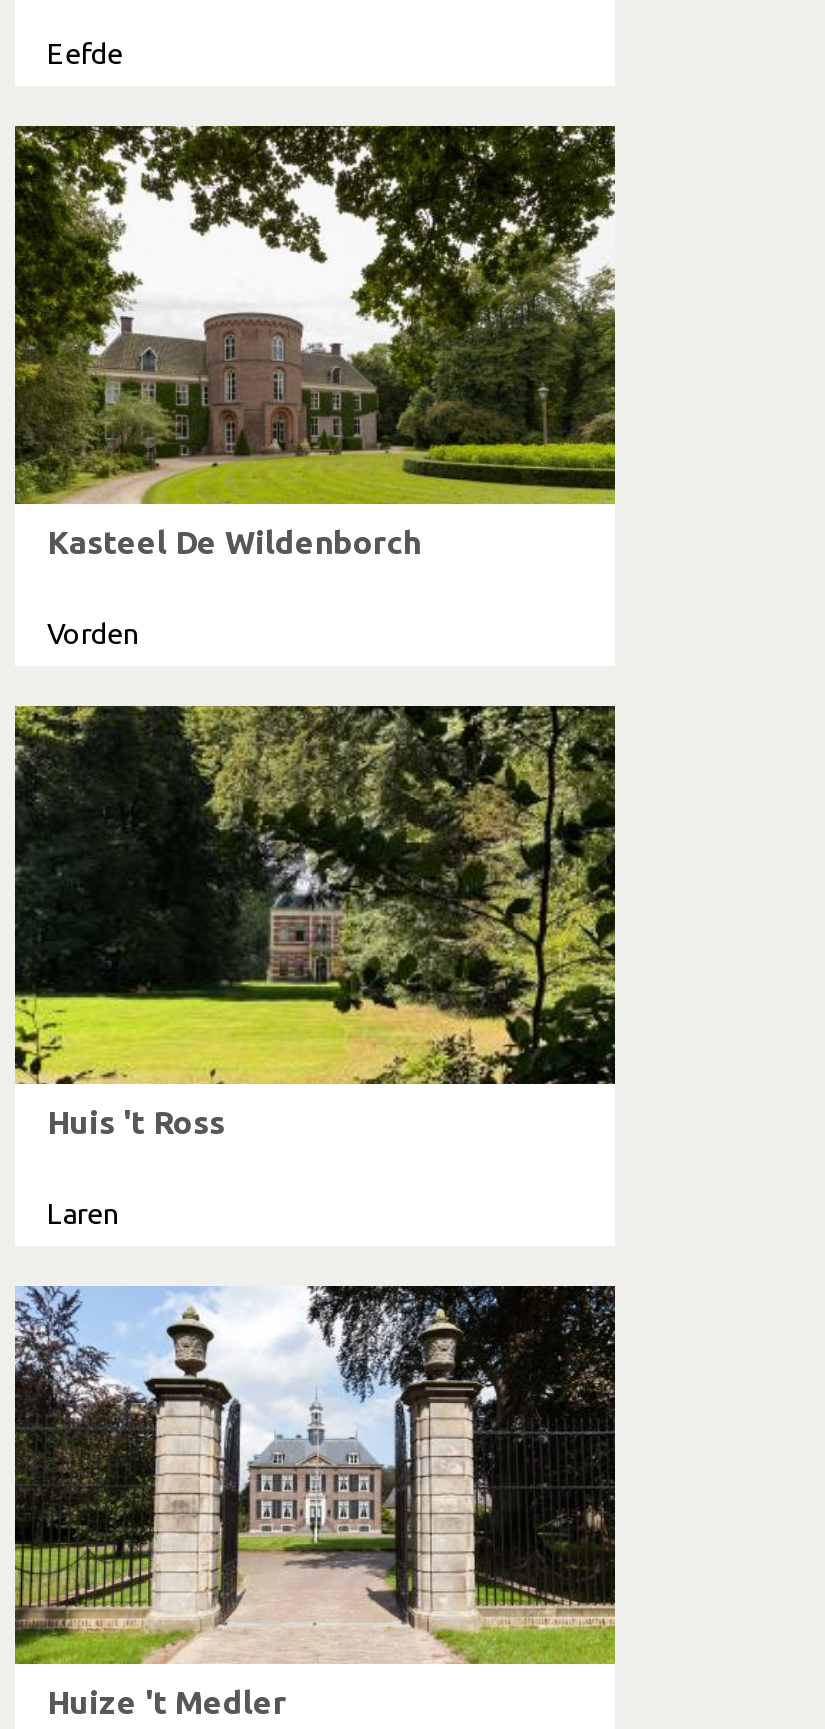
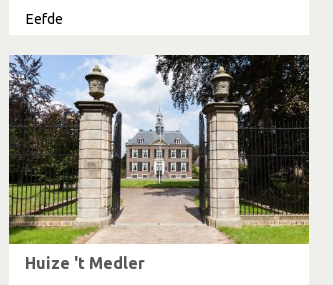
[13,124,617,649] [image] | Kasteel De Wildenborch | Vorden -> none
[13,702,617,1229] [image] | Huis 't Ross | Laren -> none

